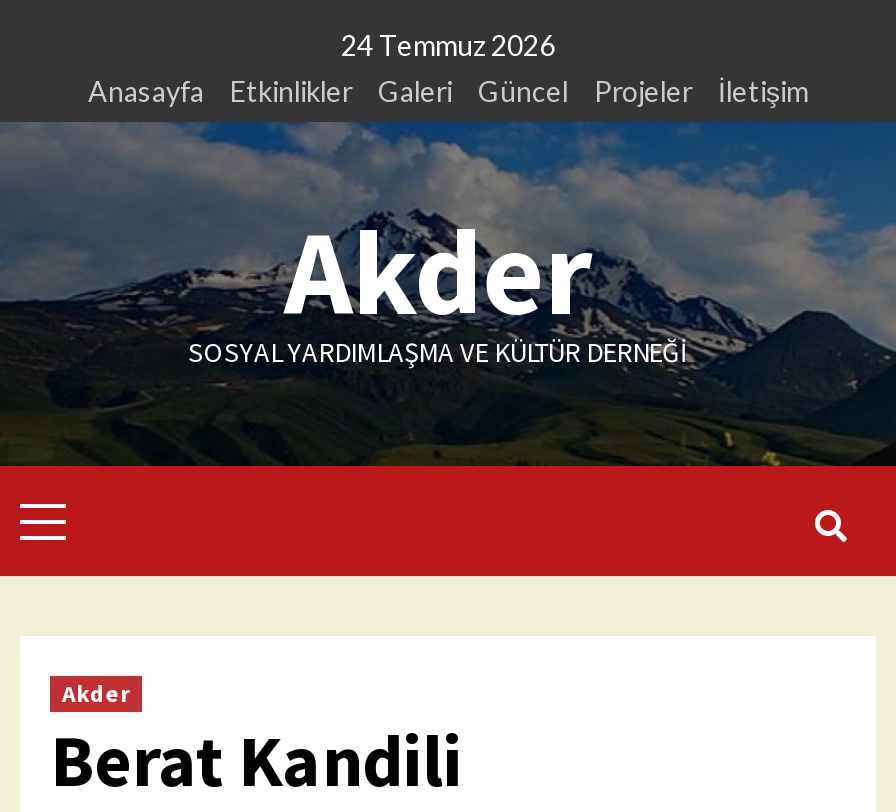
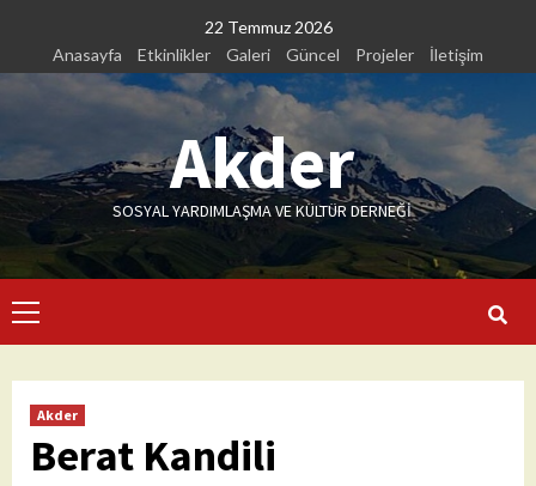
[341,28,555,62] 24 Temmuz 2026 -> [204,17,332,37] 22 Temmuz 2026

